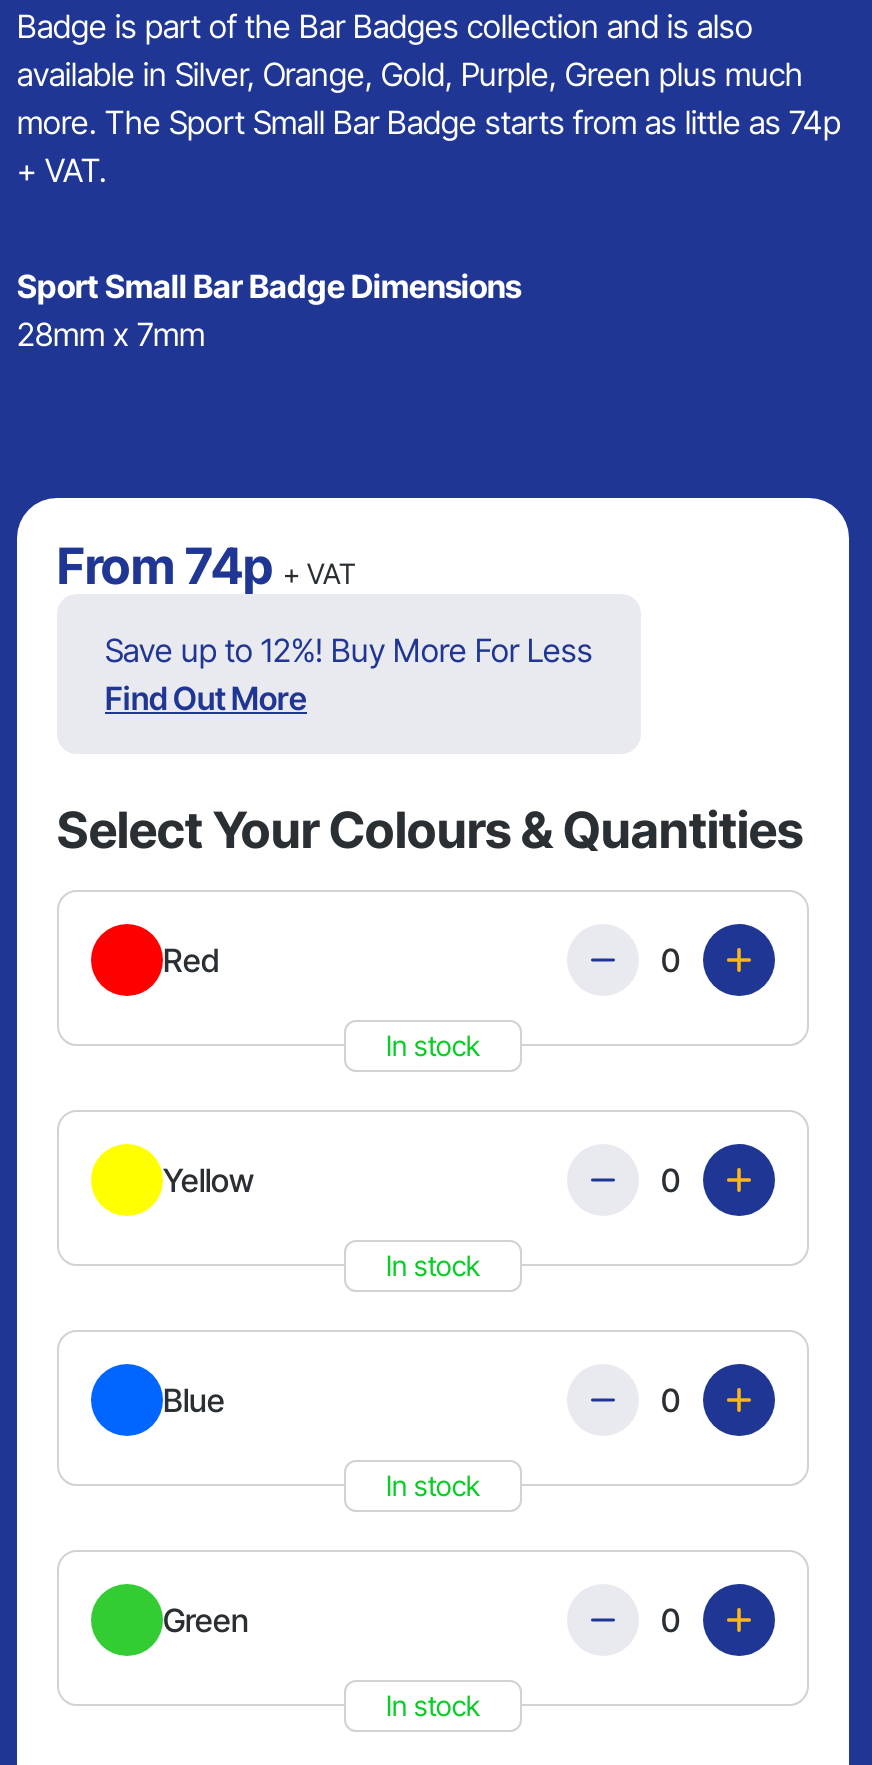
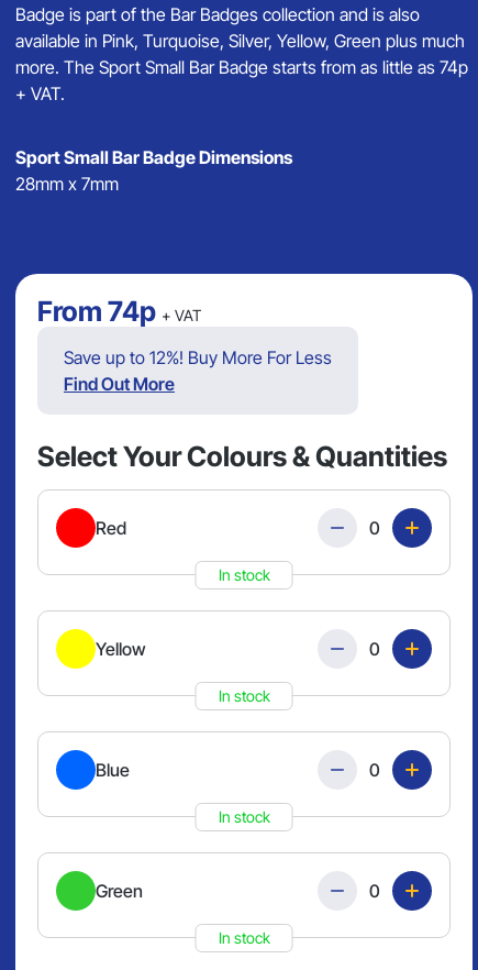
[17,54,803,94] available in Silver, Orange, Gold, Purple, Green plus much -> [15,30,465,52] available in Pink, Turquoise, Silver, Yellow, Green plus much

